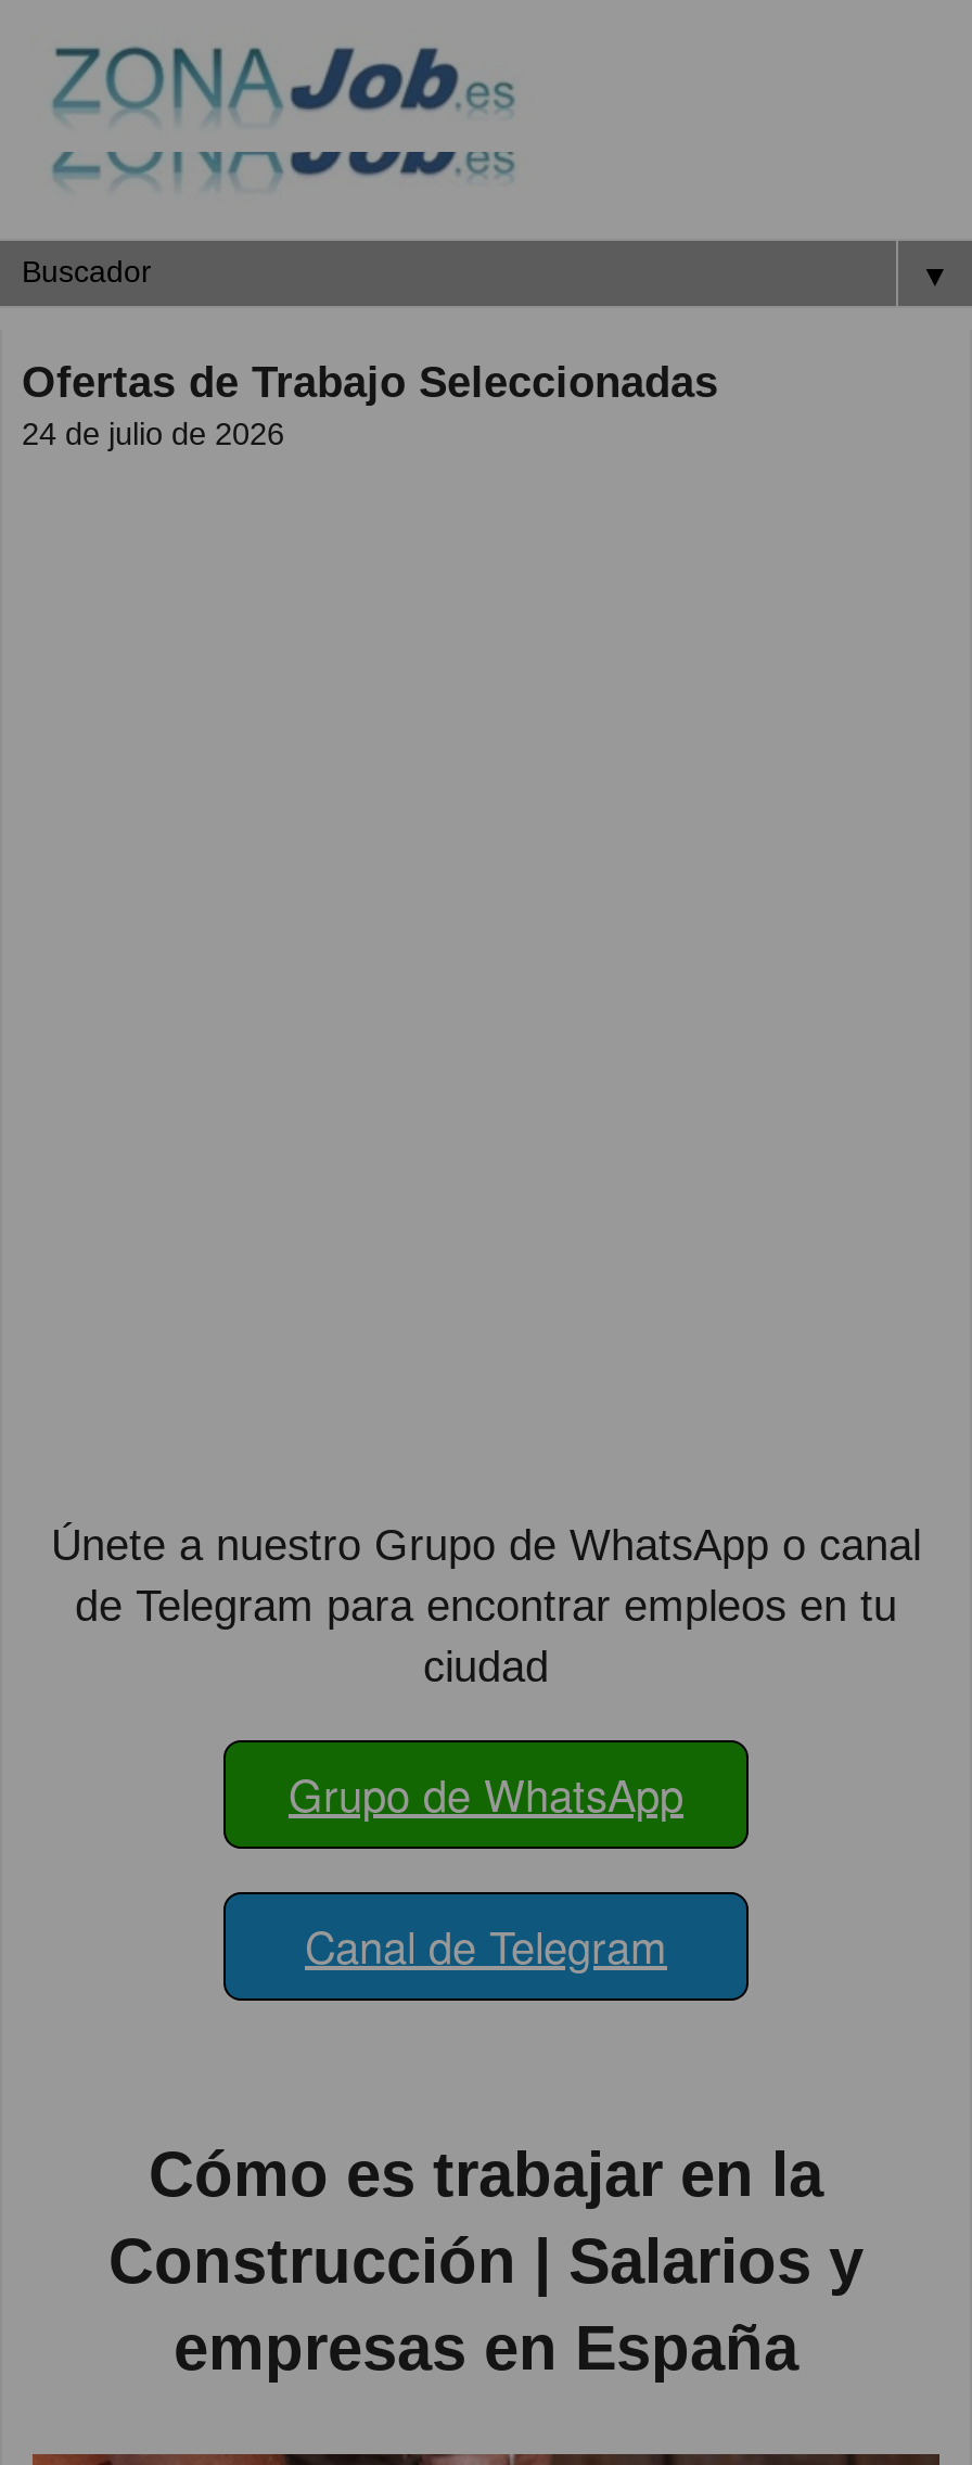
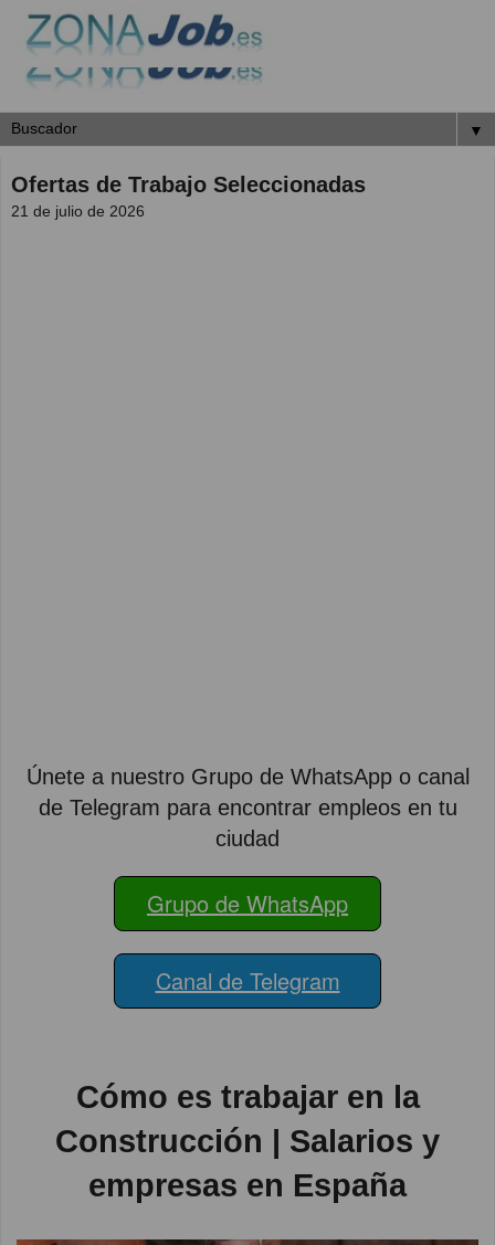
[22,418,284,452] 24 de julio de 2026 -> [11,203,145,220] 21 de julio de 2026

